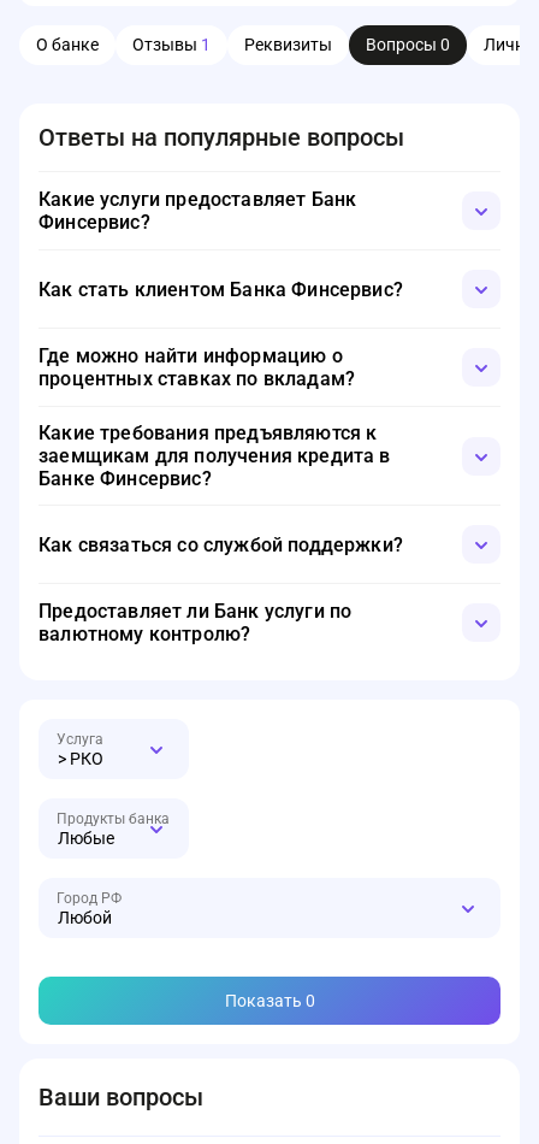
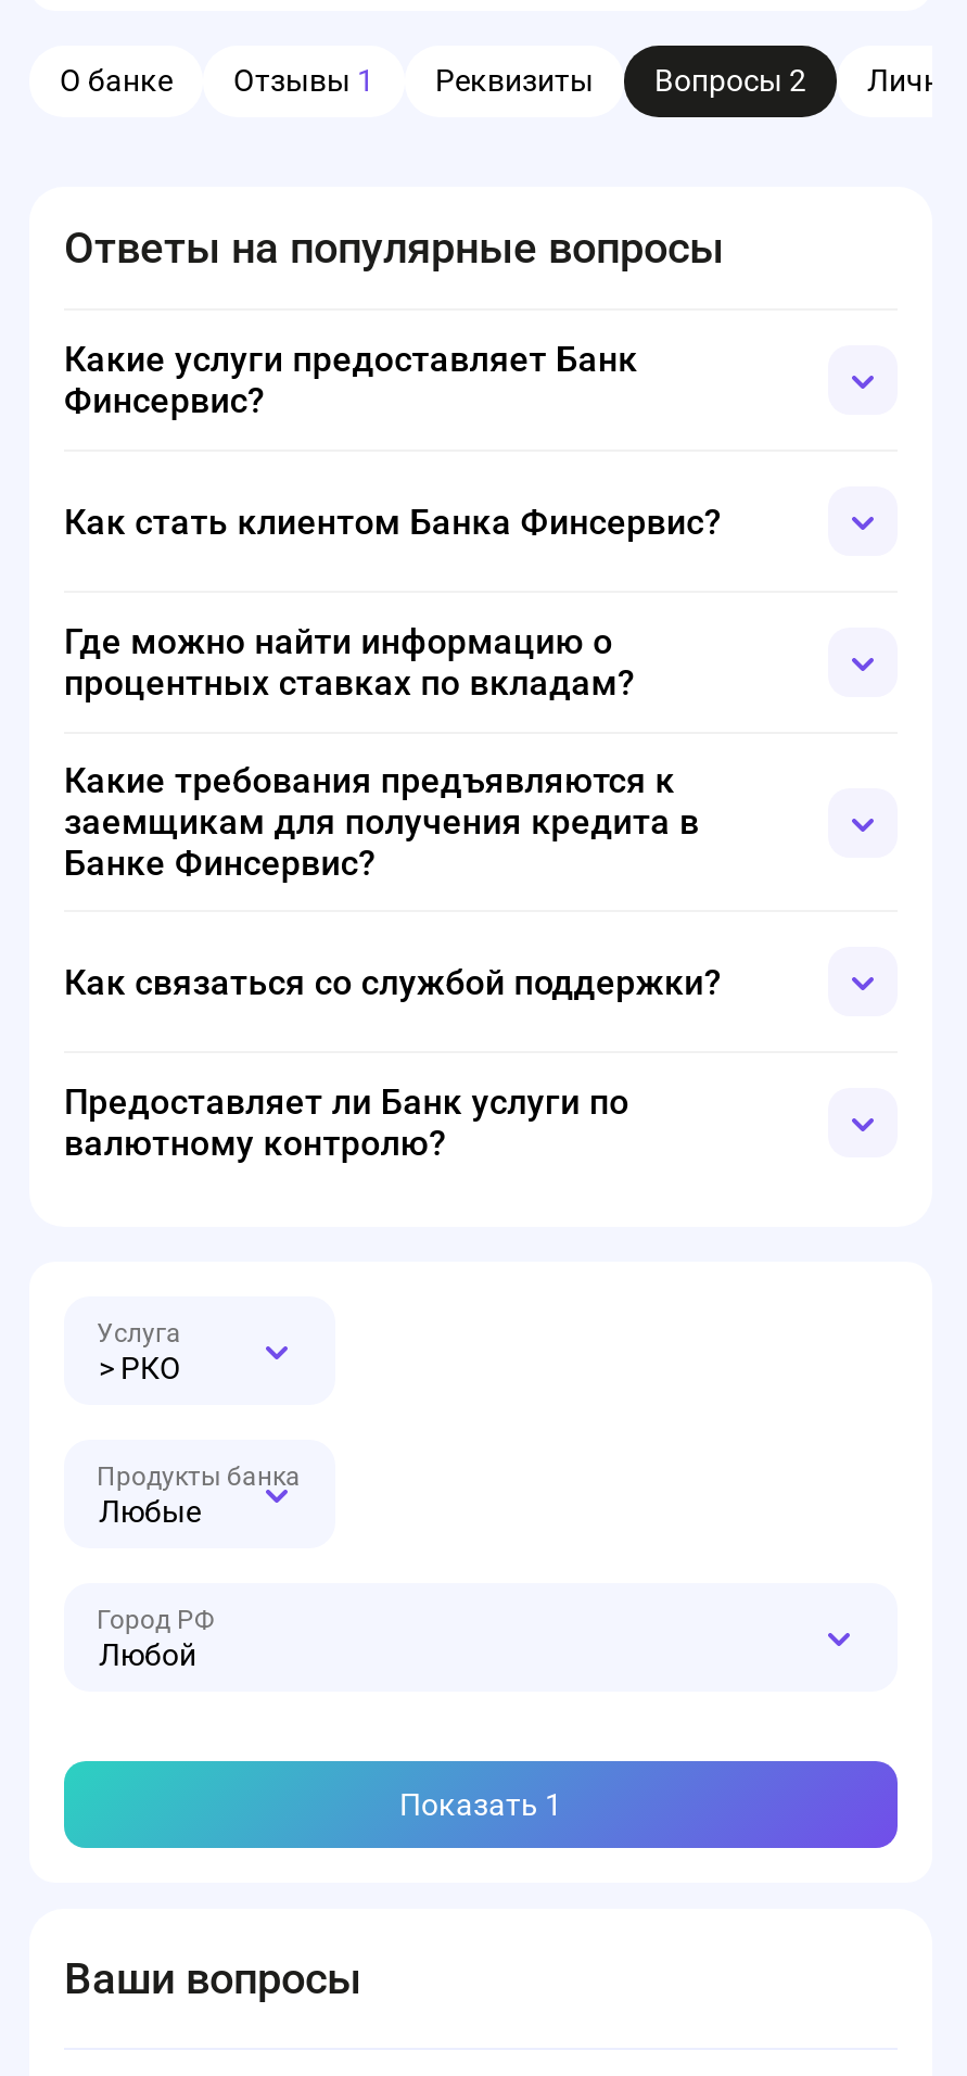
[366,35,450,54] Вопросы 0 -> [654,63,806,98] Вопросы 2
[224,991,315,1010] Показать 0 -> [399,1787,562,1822] Показать 1

